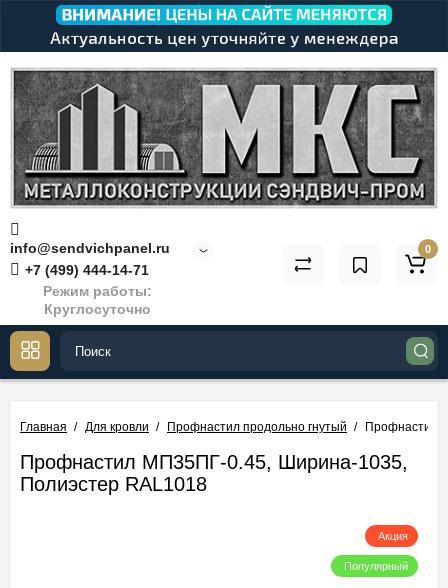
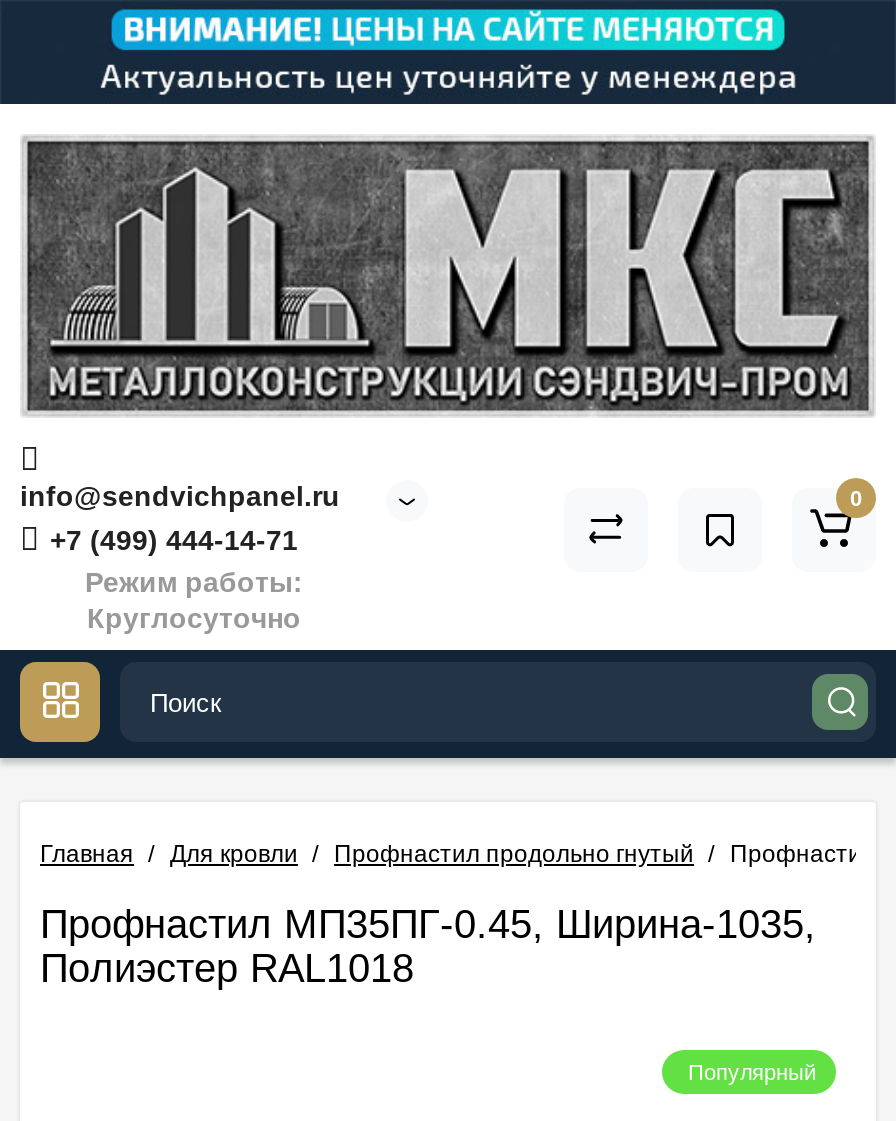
[378,530,408,542] Акция -> none

